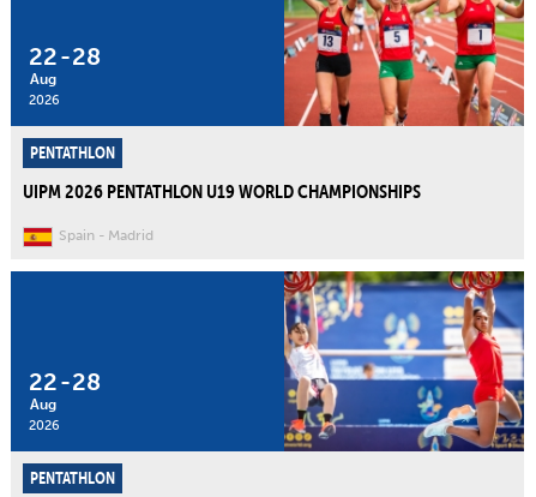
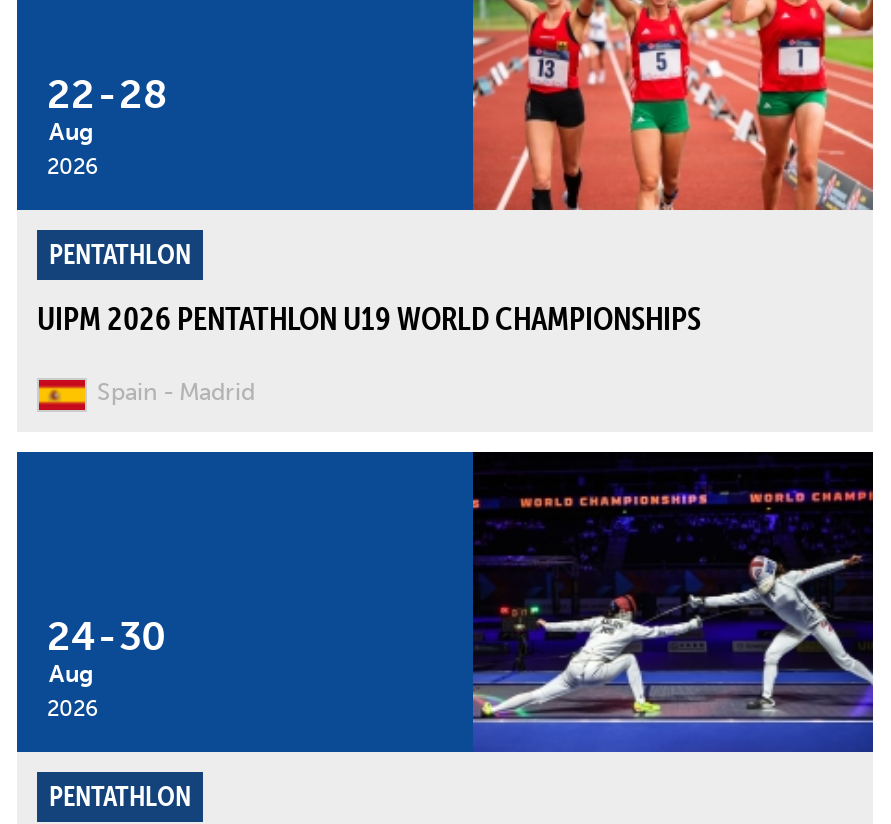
[283,270,525,451] [image] -> [471,450,875,752] [image]
[29,367,58,396] 22 -> [47,612,95,660] 24
[59,367,101,396] - 28 -> [98,612,167,660] - 30

